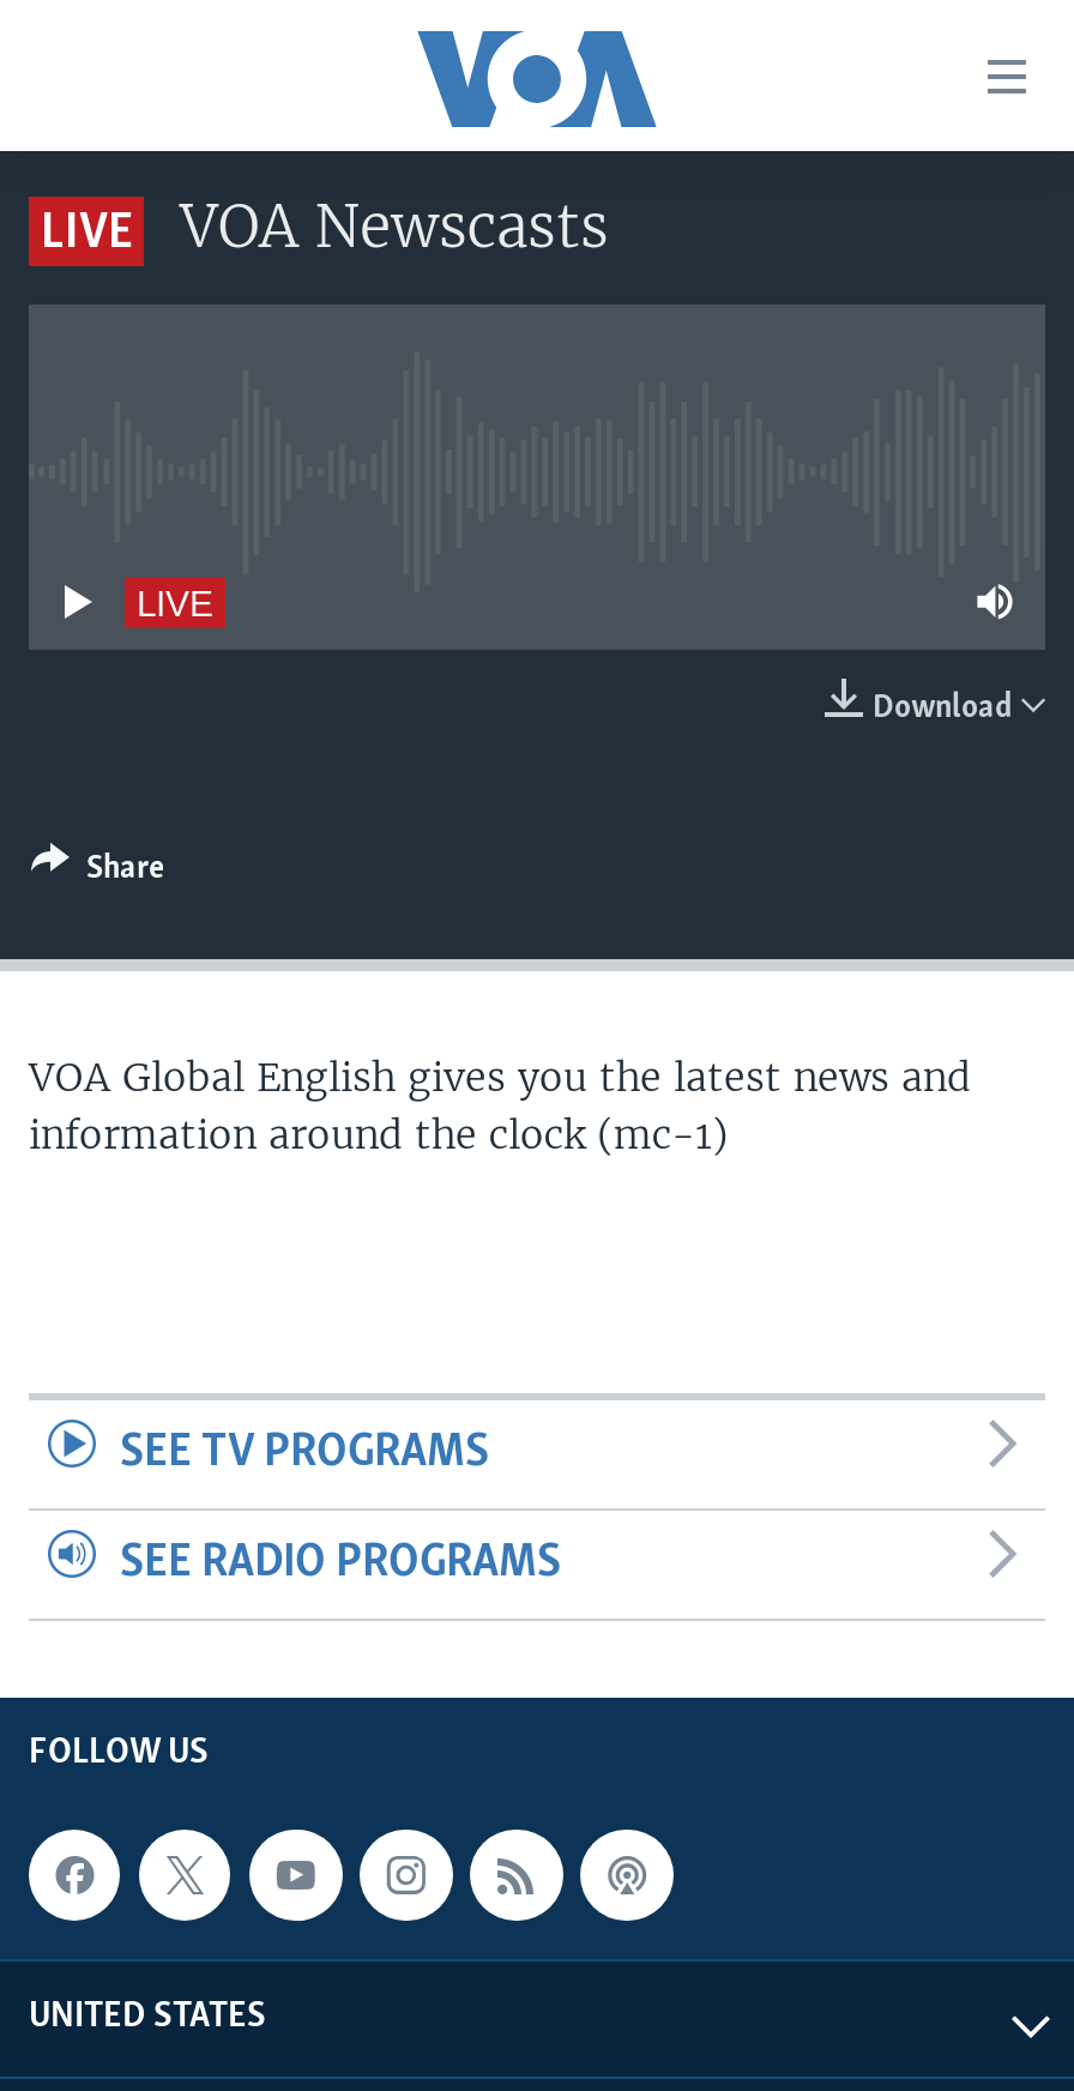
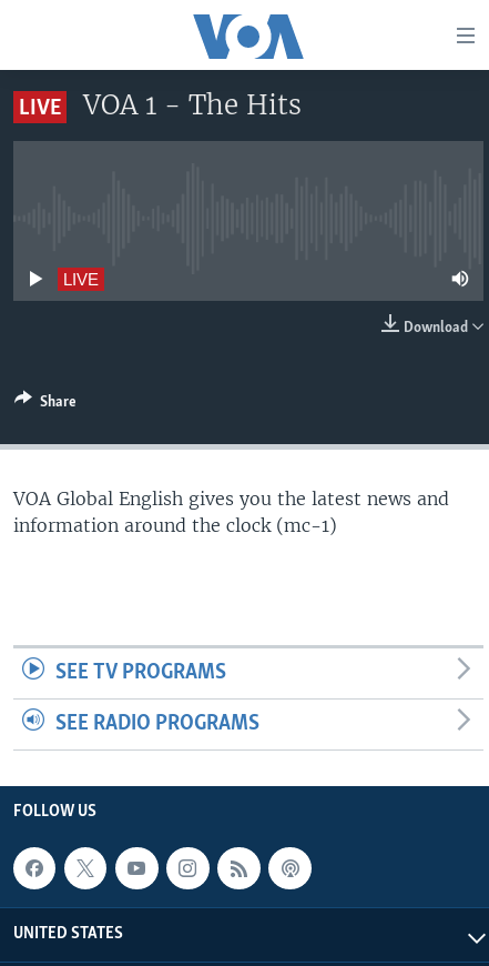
[180,189,609,264] VOA Newscasts -> [83,88,302,122] VOA 1 - The Hits

